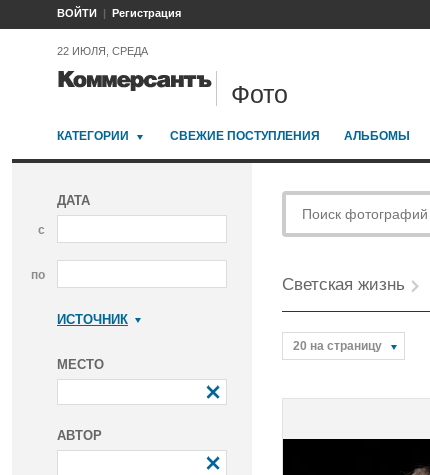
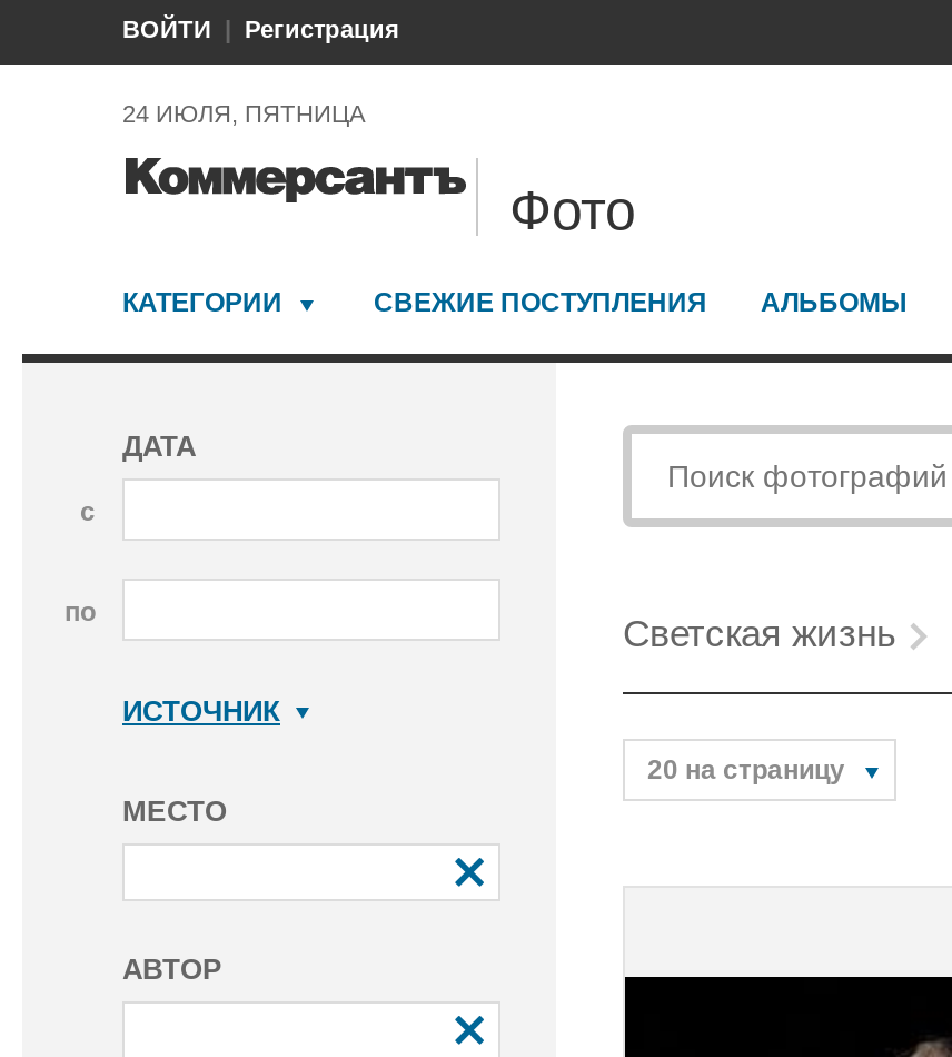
[57,45,148,57] 22 ИЮЛЯ, СРЕДА -> [122,100,365,127] 24 ИЮЛЯ, ПЯТНИЦА

